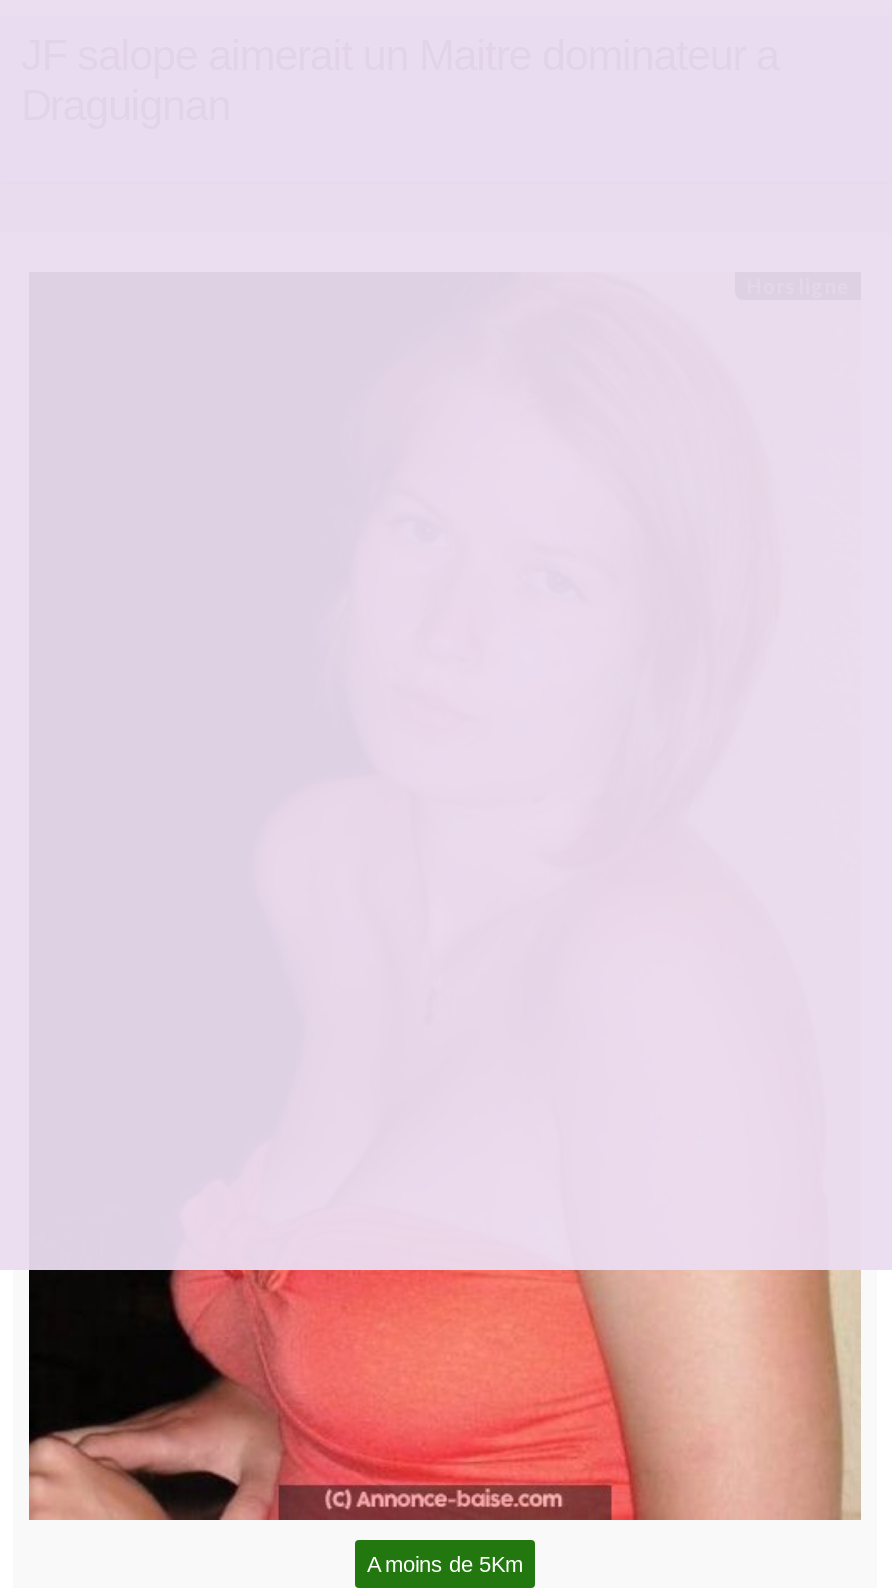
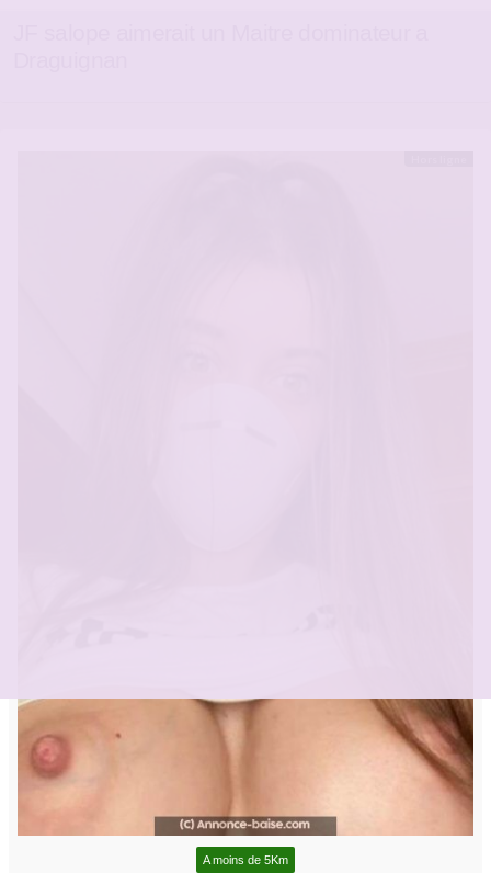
[27,1268,861,1522] [image] -> [16,698,475,836] [image]

